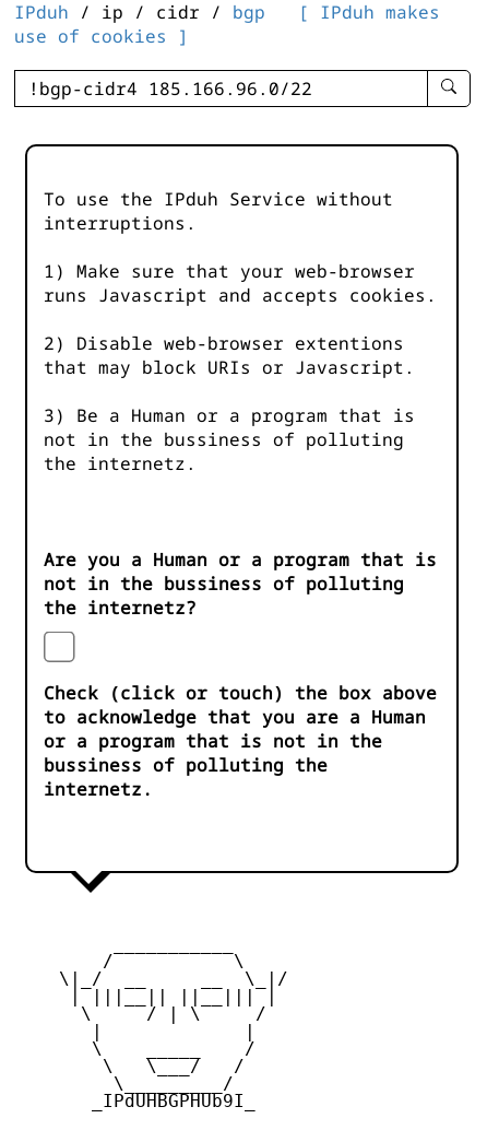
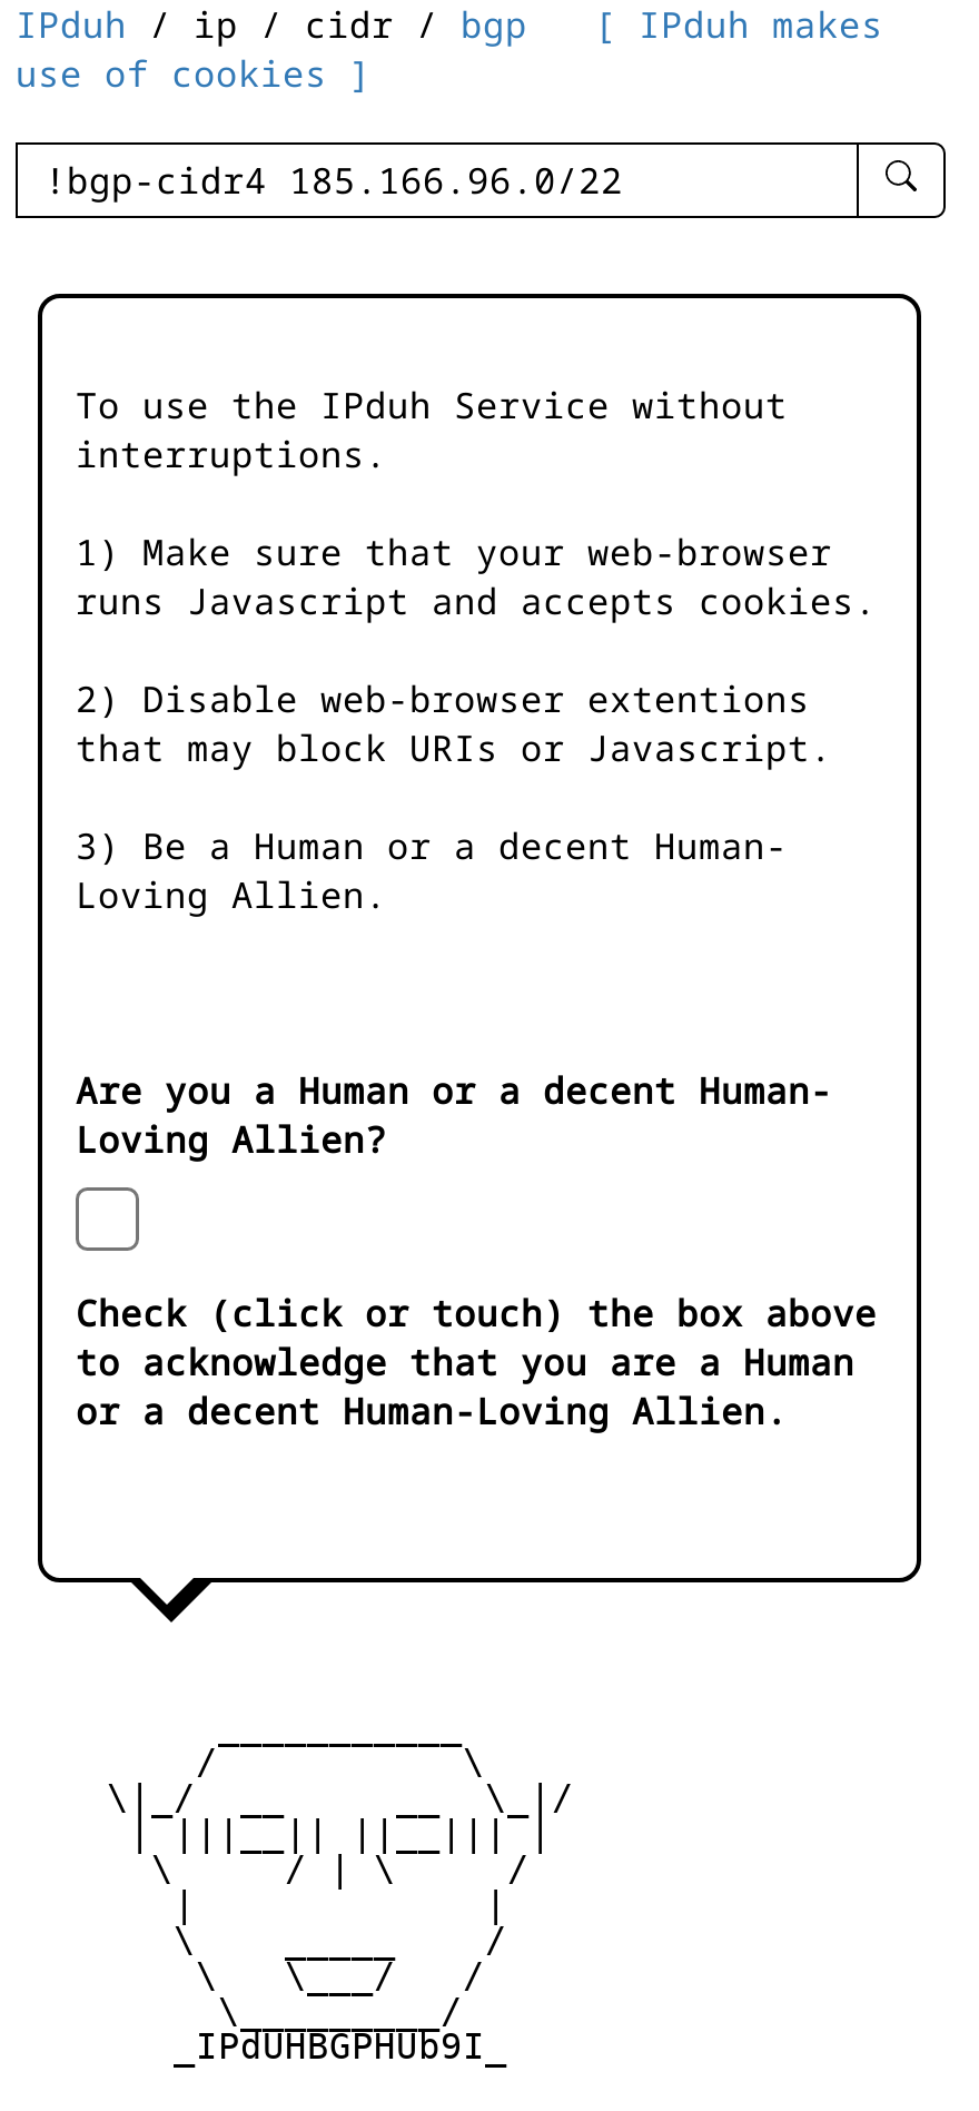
[44,403,415,476] 3) Be a Human or a program that is | not in the bussiness of polluting | the internetz. -> [76,822,788,920] 3) Be a Human or a decent Human- | Loving Allien.
[44,548,437,620] Are you a Human or a program that is | not in the bussiness of polluting | the internetz? -> [76,1067,832,1164] Are you a Human or a decent Human- | Loving Allien?
[44,729,382,801] or a program that is not in the | bussiness of polluting the | internetz. -> [76,1387,788,1436] or a decent Human-Loving Allien.

